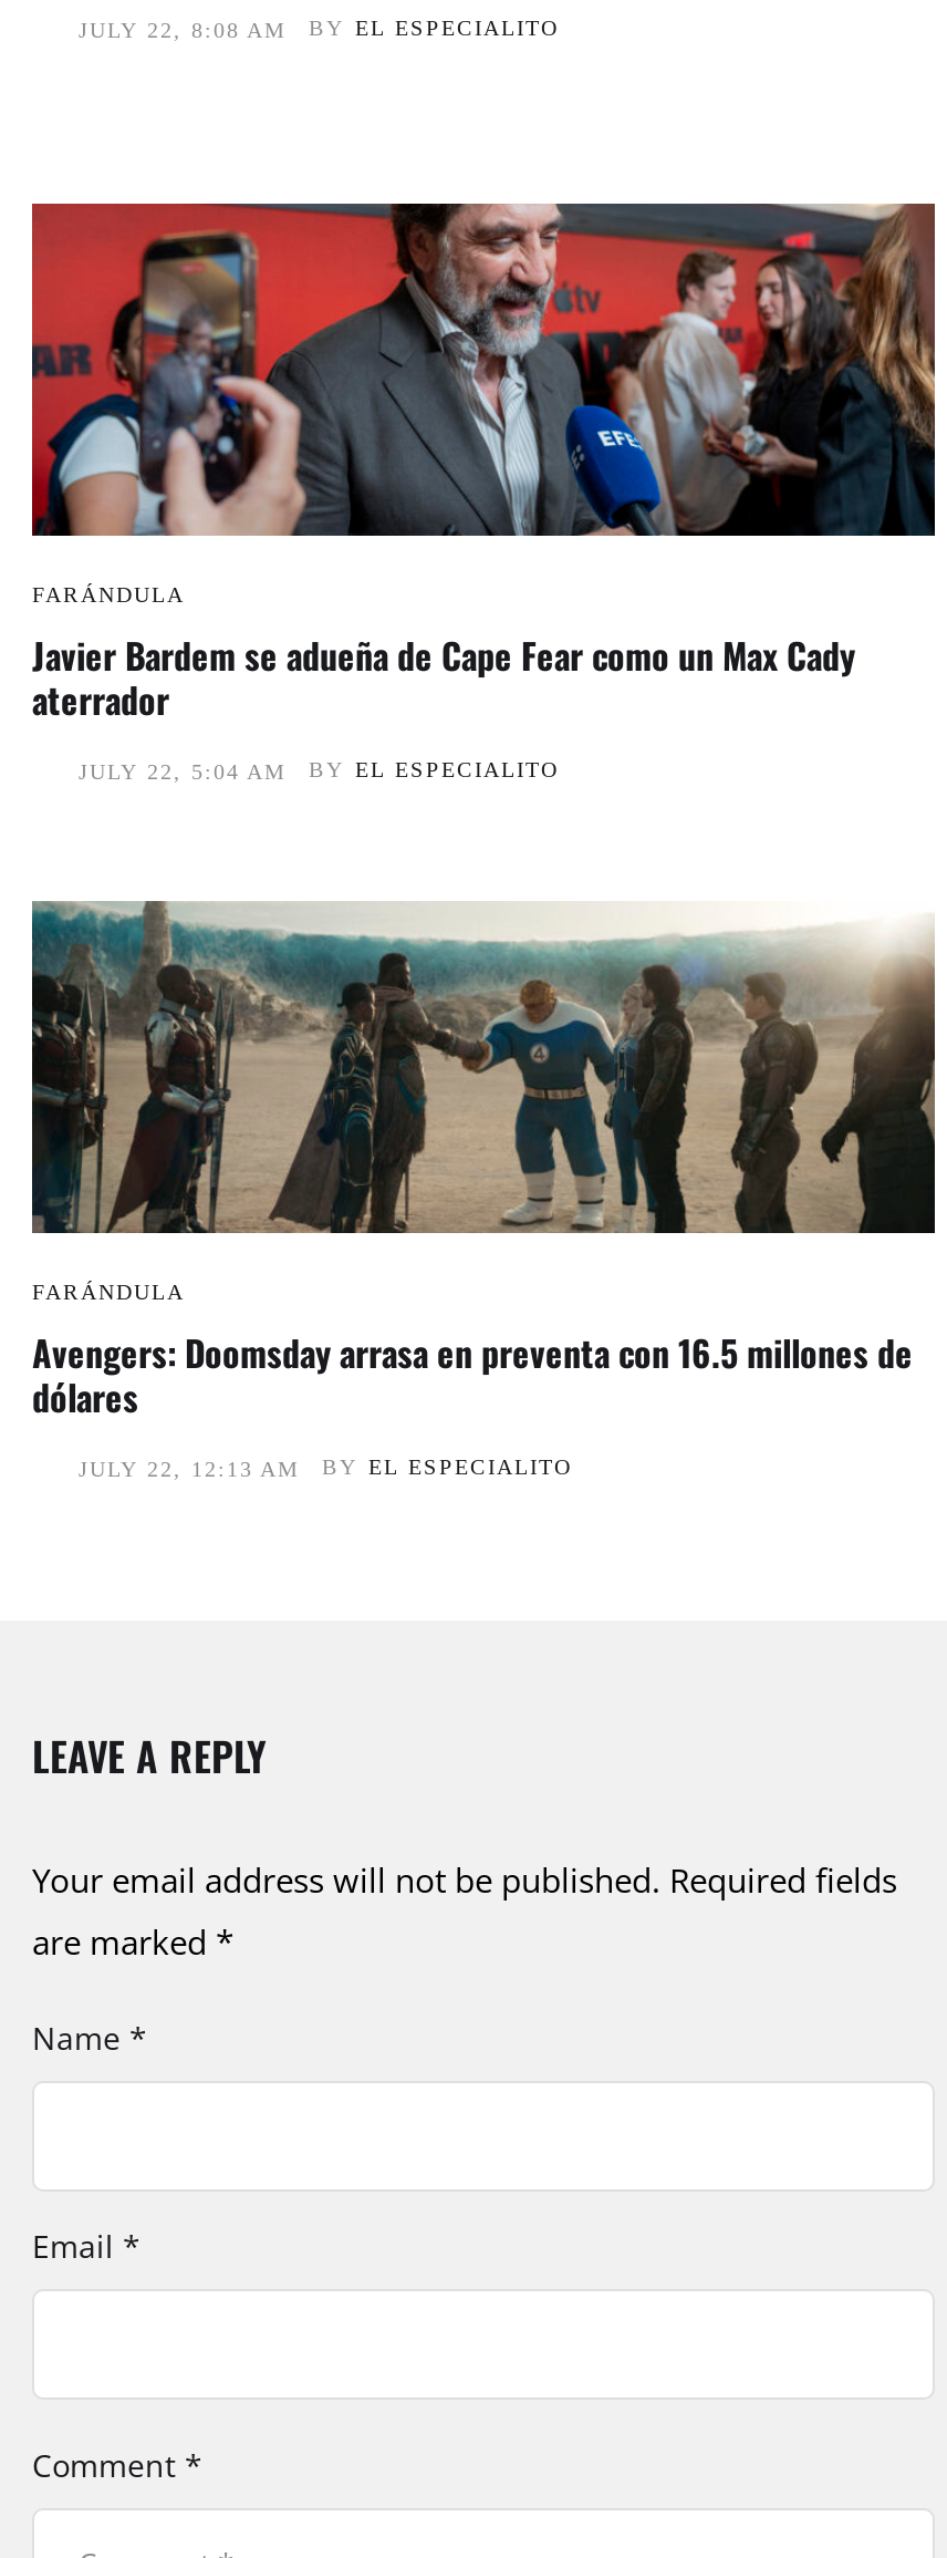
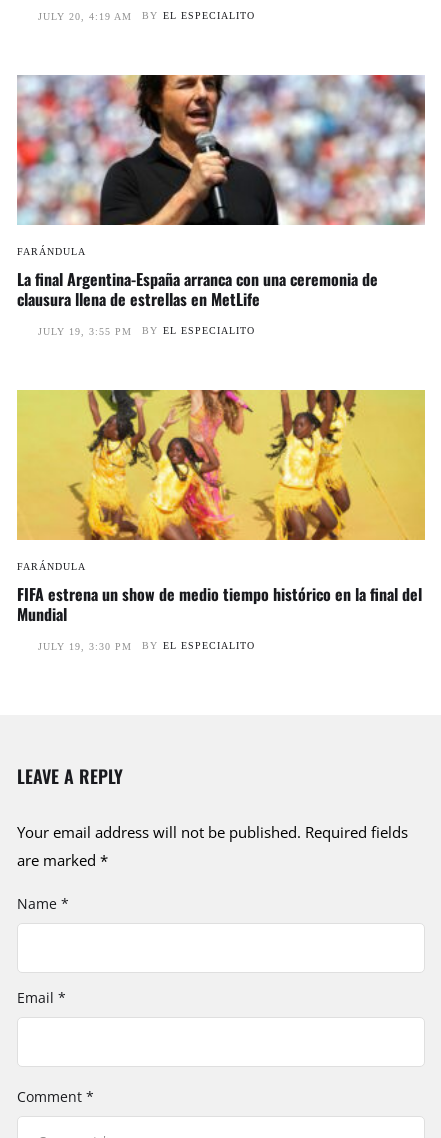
[79,16,559,43] JULY 22, 8:08 AM BY EL ESPECIALITO -> [38,10,255,22] JULY 20, 4:19 AM BY EL ESPECIALITO
[30,200,937,539] [image] -> [17,74,425,226] [image]
[32,630,855,727] Javier Bardem se adueña de Cape Fear como un Max Cady | aterrador -> [17,267,378,311] La final Argentina-España arranca con una ceremonia de | clausura llena de estrellas en MetLife
[79,758,559,785] JULY 22, 5:04 AM BY EL ESPECIALITO -> [38,325,255,337] JULY 19, 3:55 PM BY EL ESPECIALITO
[30,900,937,1236] [image] -> [16,389,426,541] [image]
[32,1327,913,1424] Avengers: Doomsday arrasa en preventa con 16.5 millones de | dólares -> [17,582,422,626] FIFA estrena un show de medio tiempo histórico en la final del | Mundial
[79,1455,572,1482] JULY 22, 12:13 AM BY EL ESPECIALITO -> [38,640,255,652] JULY 19, 3:30 PM BY EL ESPECIALITO

